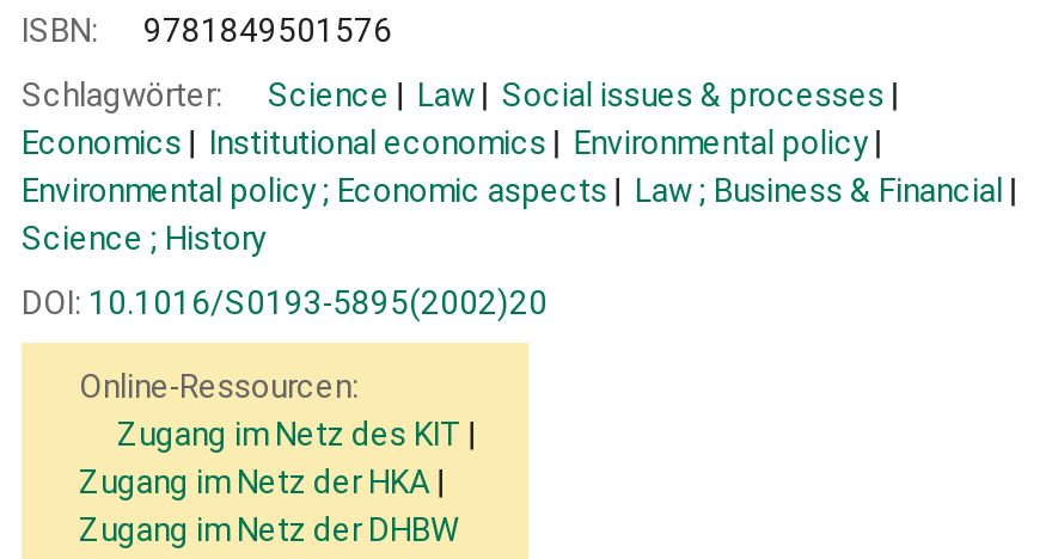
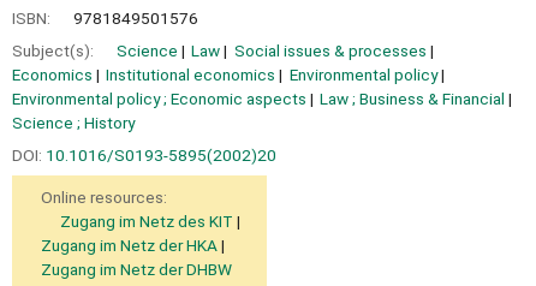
[22,75,230,113] Schlagwörter: -> [12,41,97,60] Subject(s):
[79,365,359,404] Online-Ressourcen: -> [41,187,167,206] Online resources:

